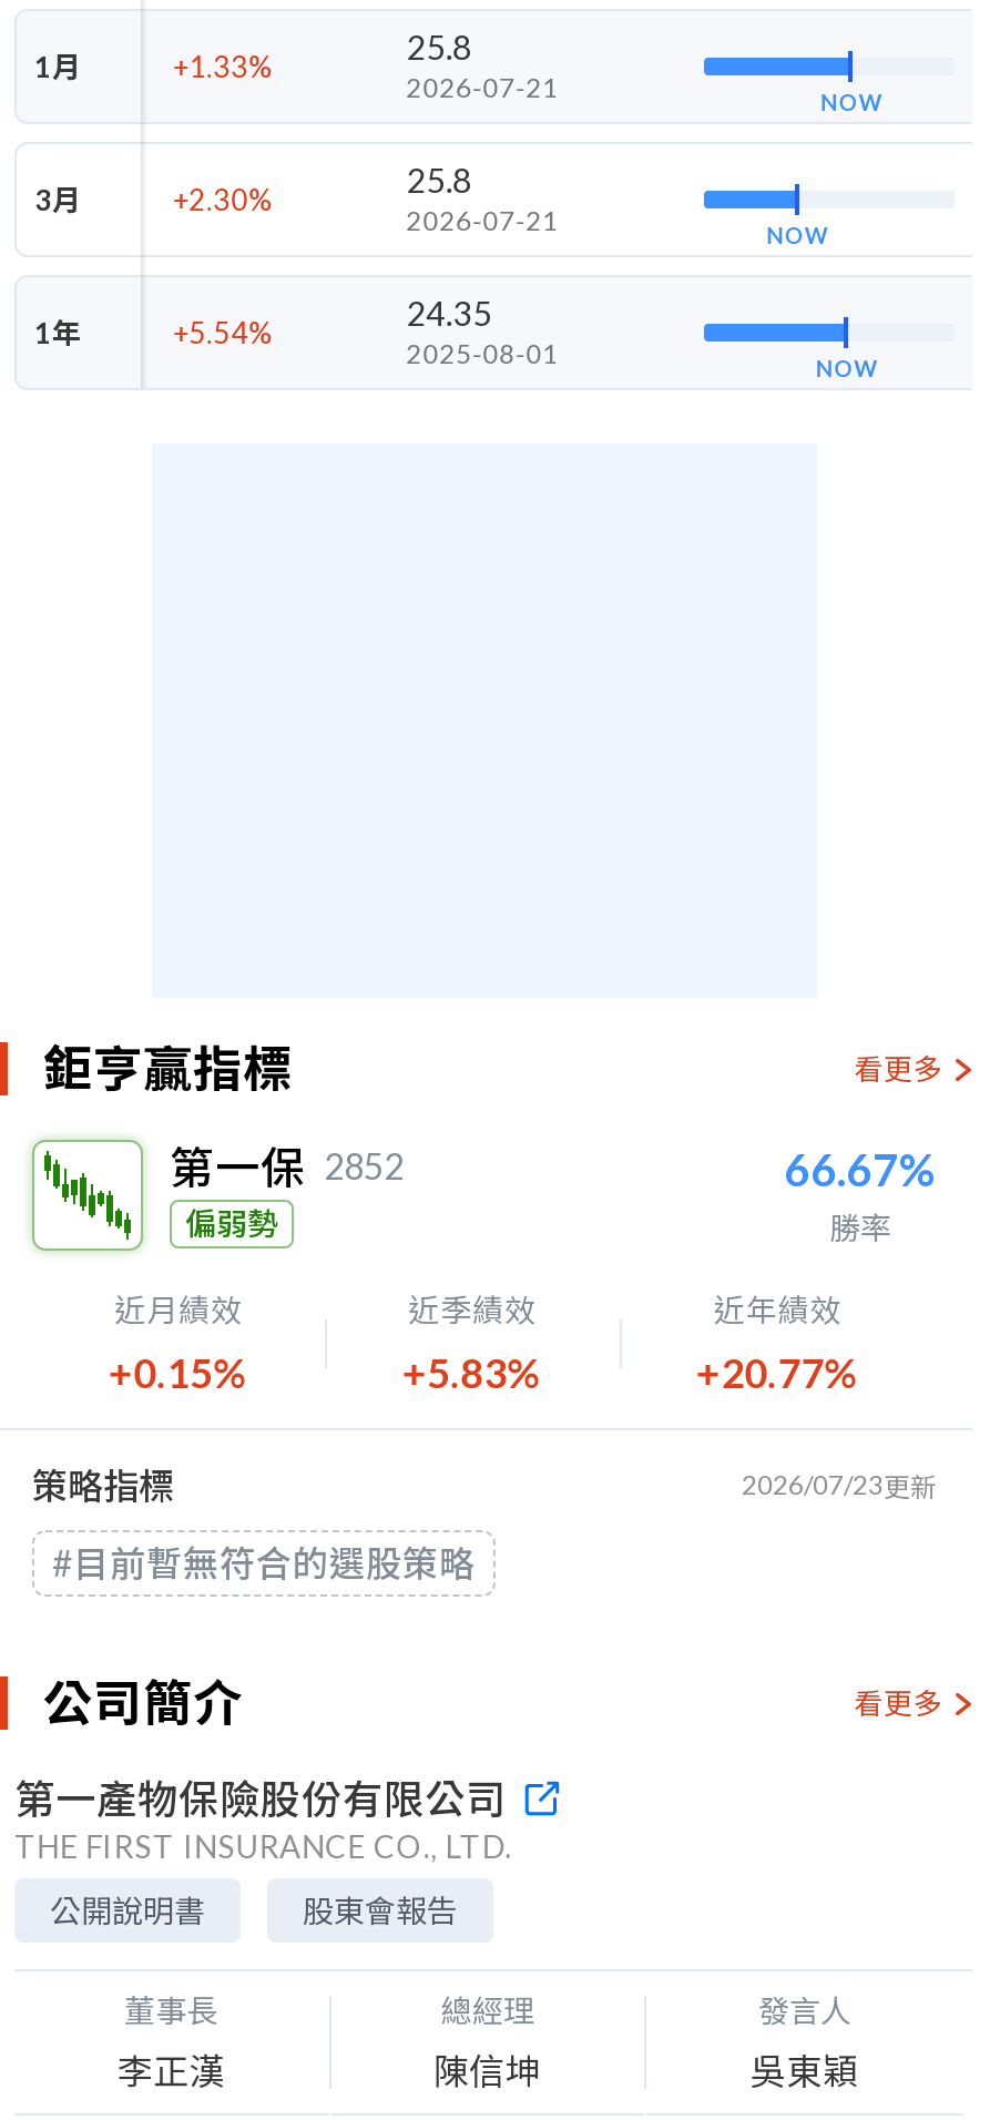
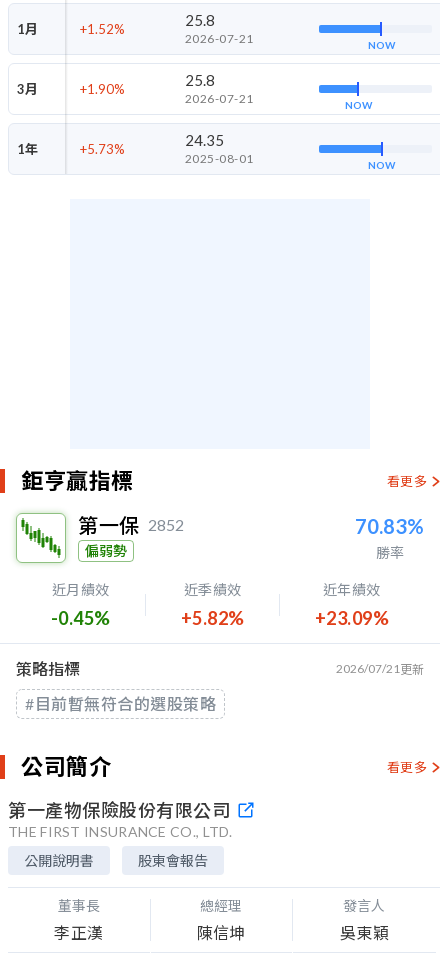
[173,48,273,83] +1.33% -> [80,20,125,36] +1.52%
[173,181,273,216] +2.30% -> [80,80,125,96] +1.90%
[173,314,273,349] +5.54% -> [80,140,125,156] +5.73%
[784,1142,937,1195] 66.67% -> [355,514,424,538] 70.83%
[108,1348,250,1397] +0.15% -> [51,607,111,629] -0.45%
[402,1348,544,1397] +5.83% -> [181,607,245,629] +5.82%
[696,1348,861,1397] +20.77% -> [315,607,389,629] +23.09%
[742,1468,937,1504] 2026/07/23更新 -> [336,661,424,677] 2026/07/21更新

